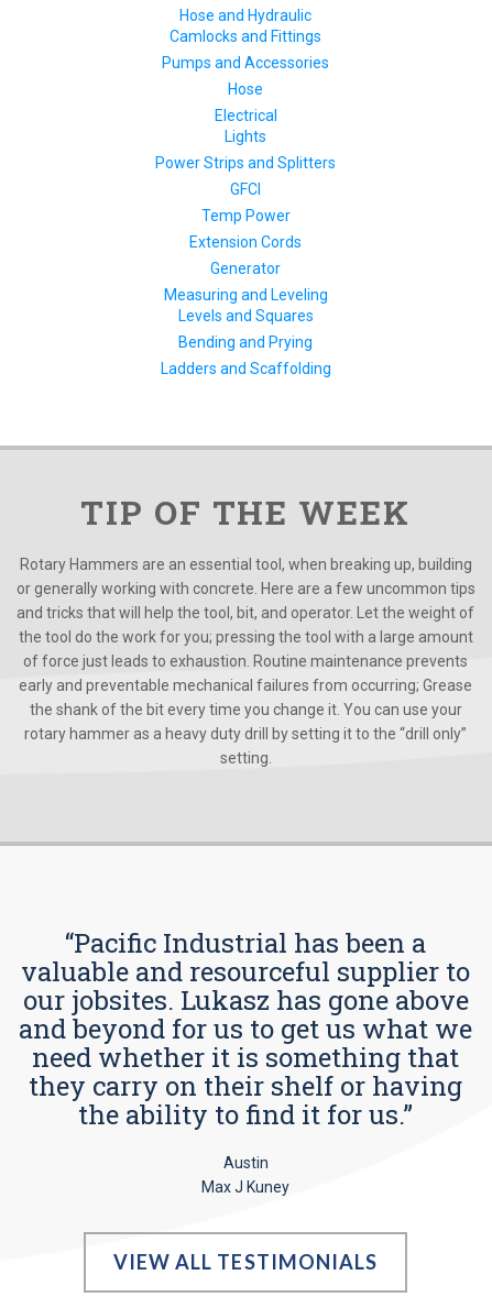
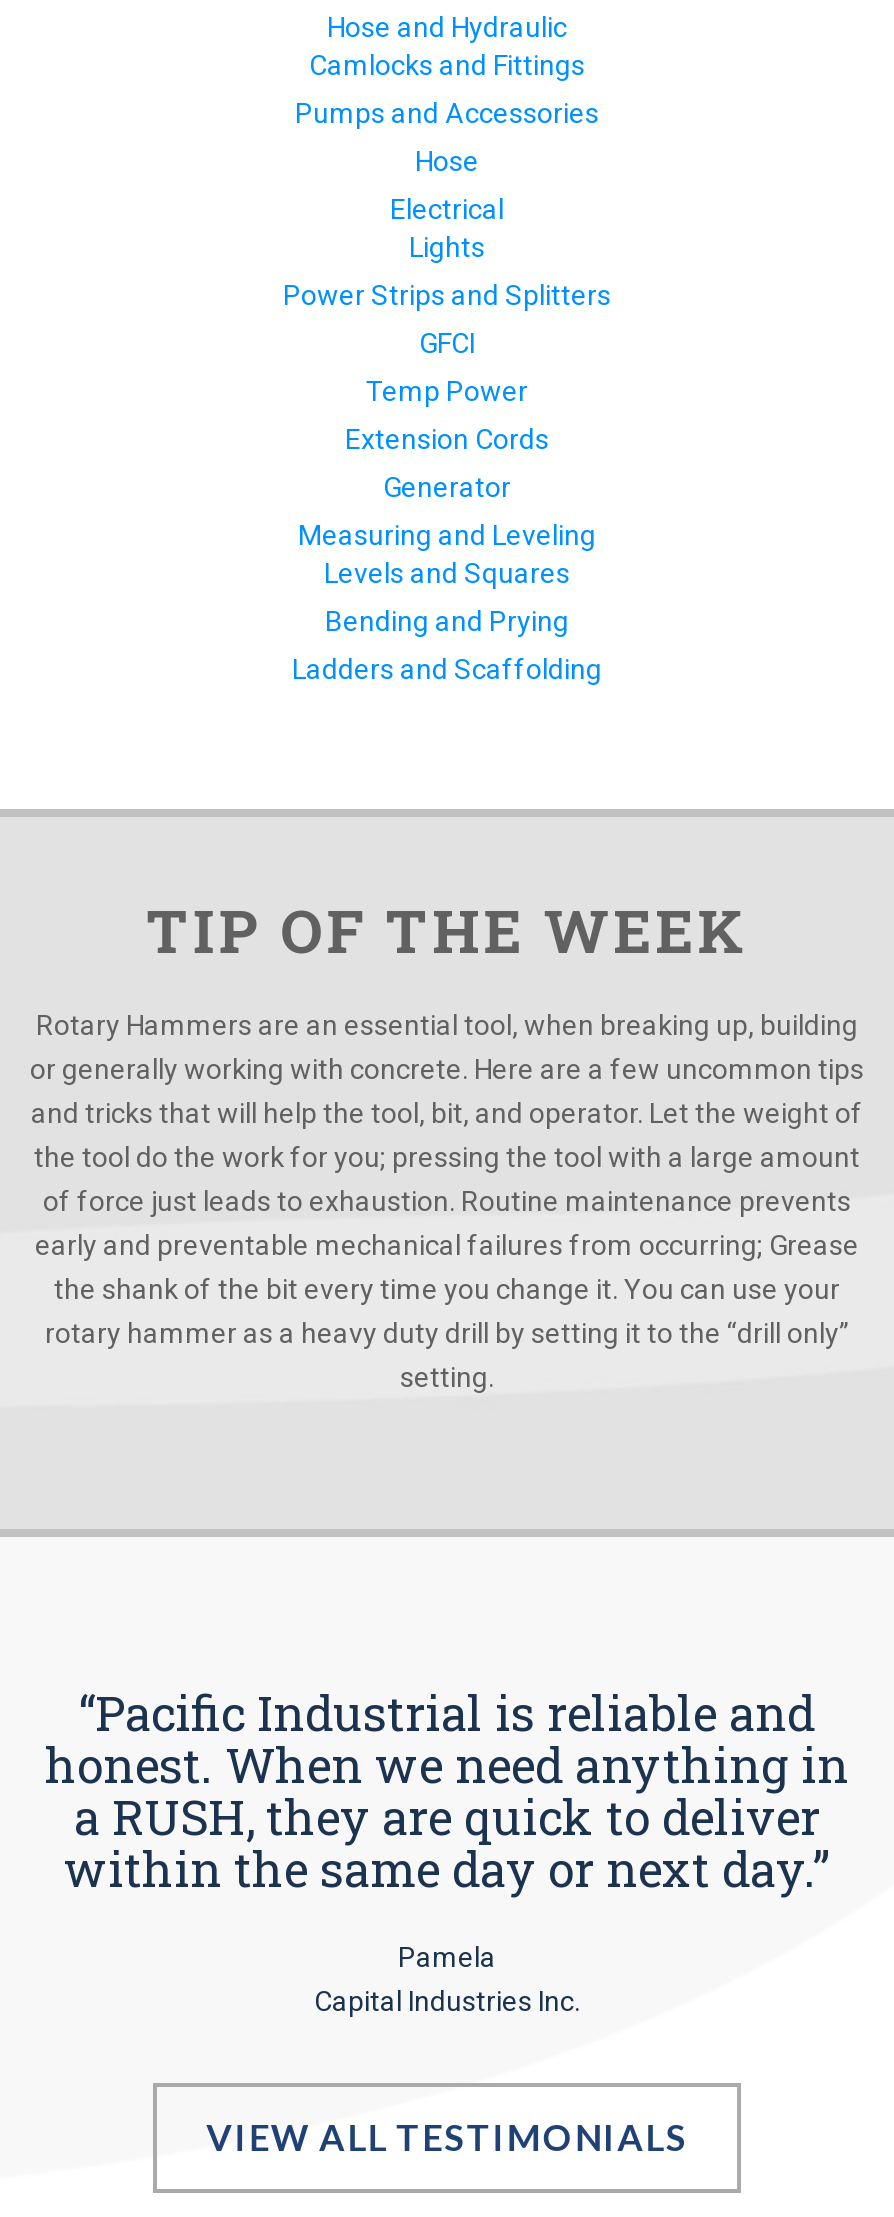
[19,925,472,1132] “Pacific Industrial has been a | valuable and resourceful supplier to | our jobsites. Lukasz has gone above | and beyond for us to get us what we | need whether it is something that | they carry on their shelf or having | the ability to find it for us.” -> [45,1681,849,1901] “Pacific Industrial is reliable and | honest. When we need anything in | a RUSH, they are quick to deliver | within the same day or next day.”
[201,1154,289,1196] Austin | Max J Kuney -> [314,1941,580,2017] Pamela | Capital Industries Inc.

